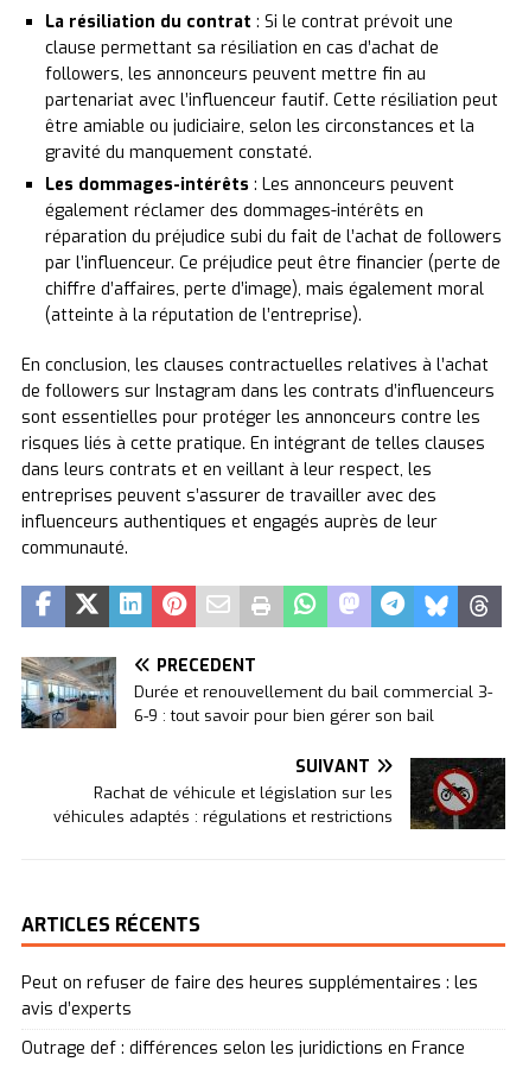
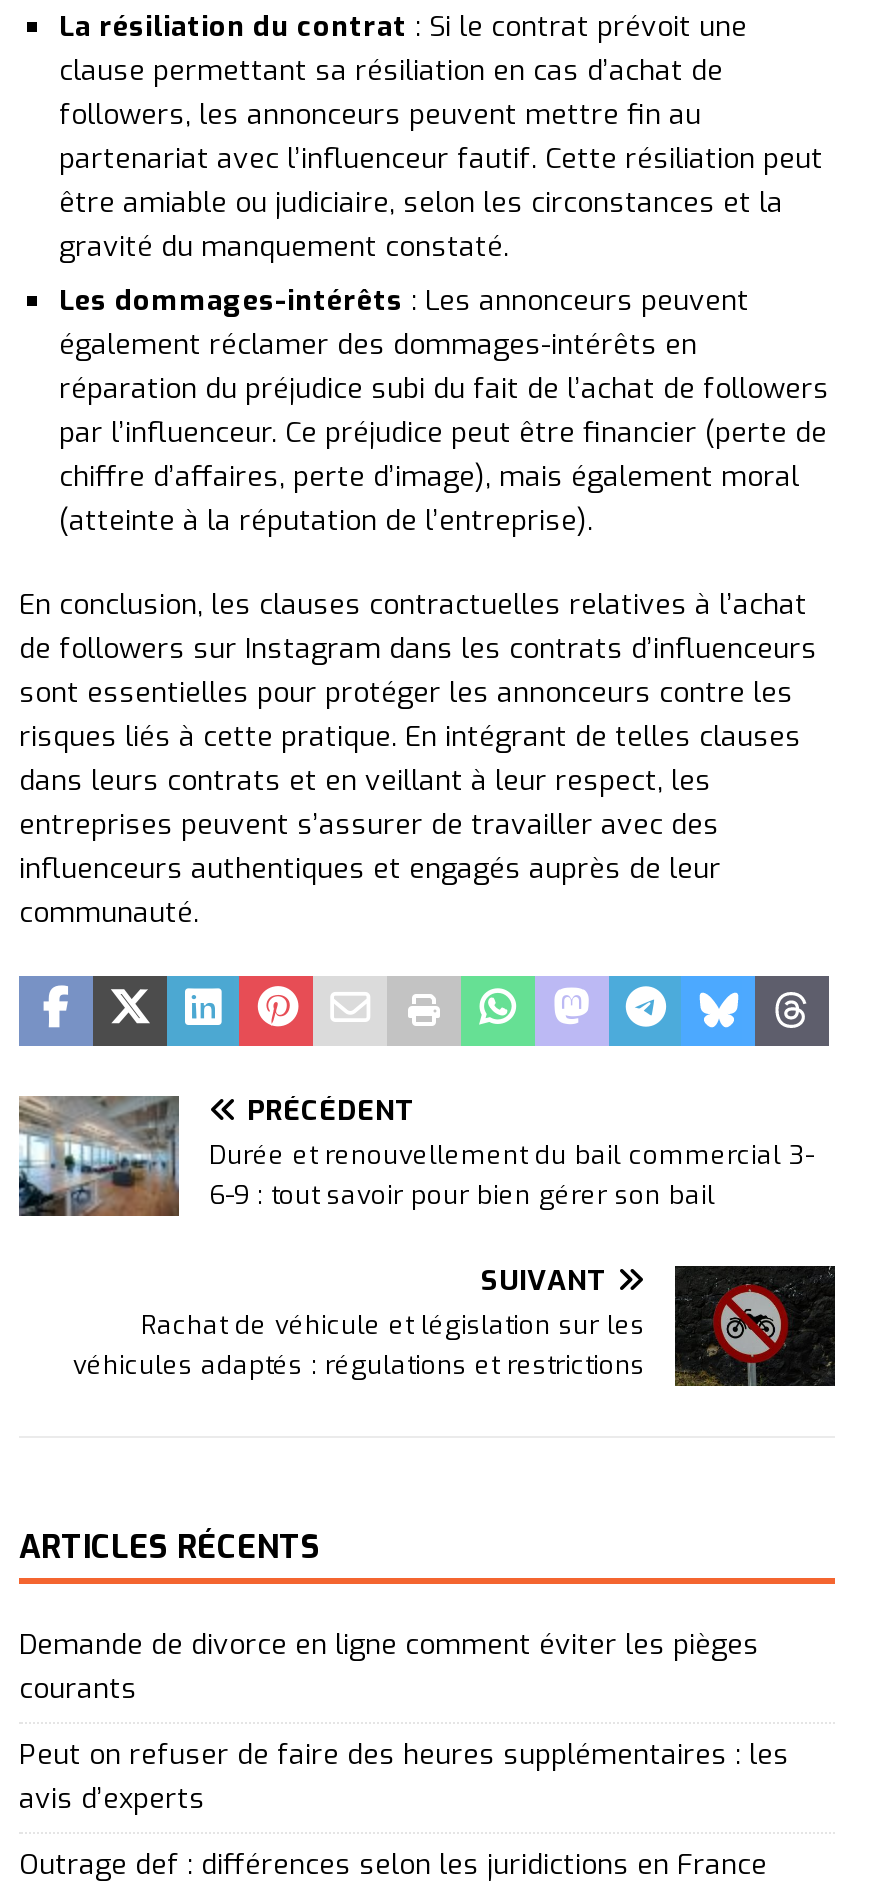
none -> [19,1626,759,1708] Demande de divorce en ligne comment éviter les pièges | courants

